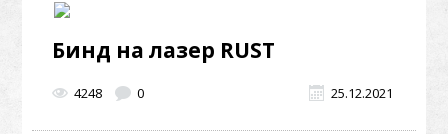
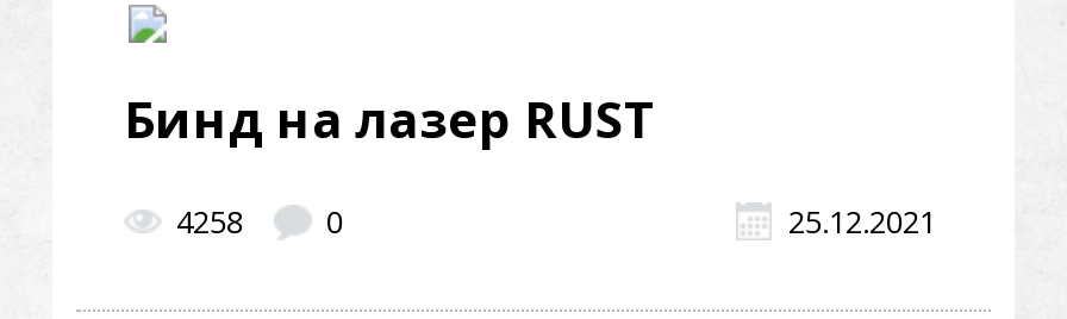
[74,84,144,102] 4248 0 -> [176,199,343,242] 4258 0

